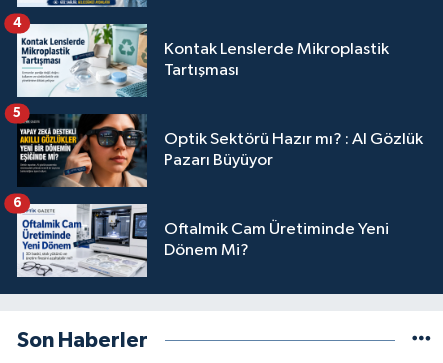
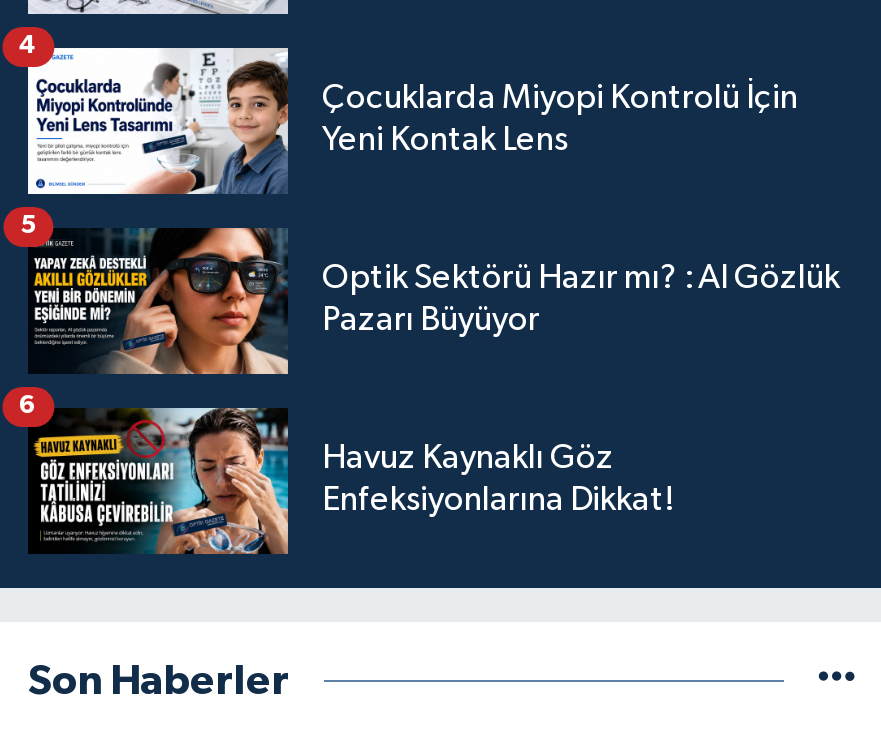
[18,24,389,98] [image] | Kontak Lenslerde Mikroplastik | Tartışması -> [36,46,798,196] [image] | Çocuklarda Miyopi Kontrolü İçin | Yeni Kontak Lens
[16,203,389,278] [image] | Oftalmik Cam Üretiminde Yeni | Dönem Mi? -> [26,406,672,556] [image] | Havuz Kaynaklı Göz | Enfeksiyonlarına Dikkat!

